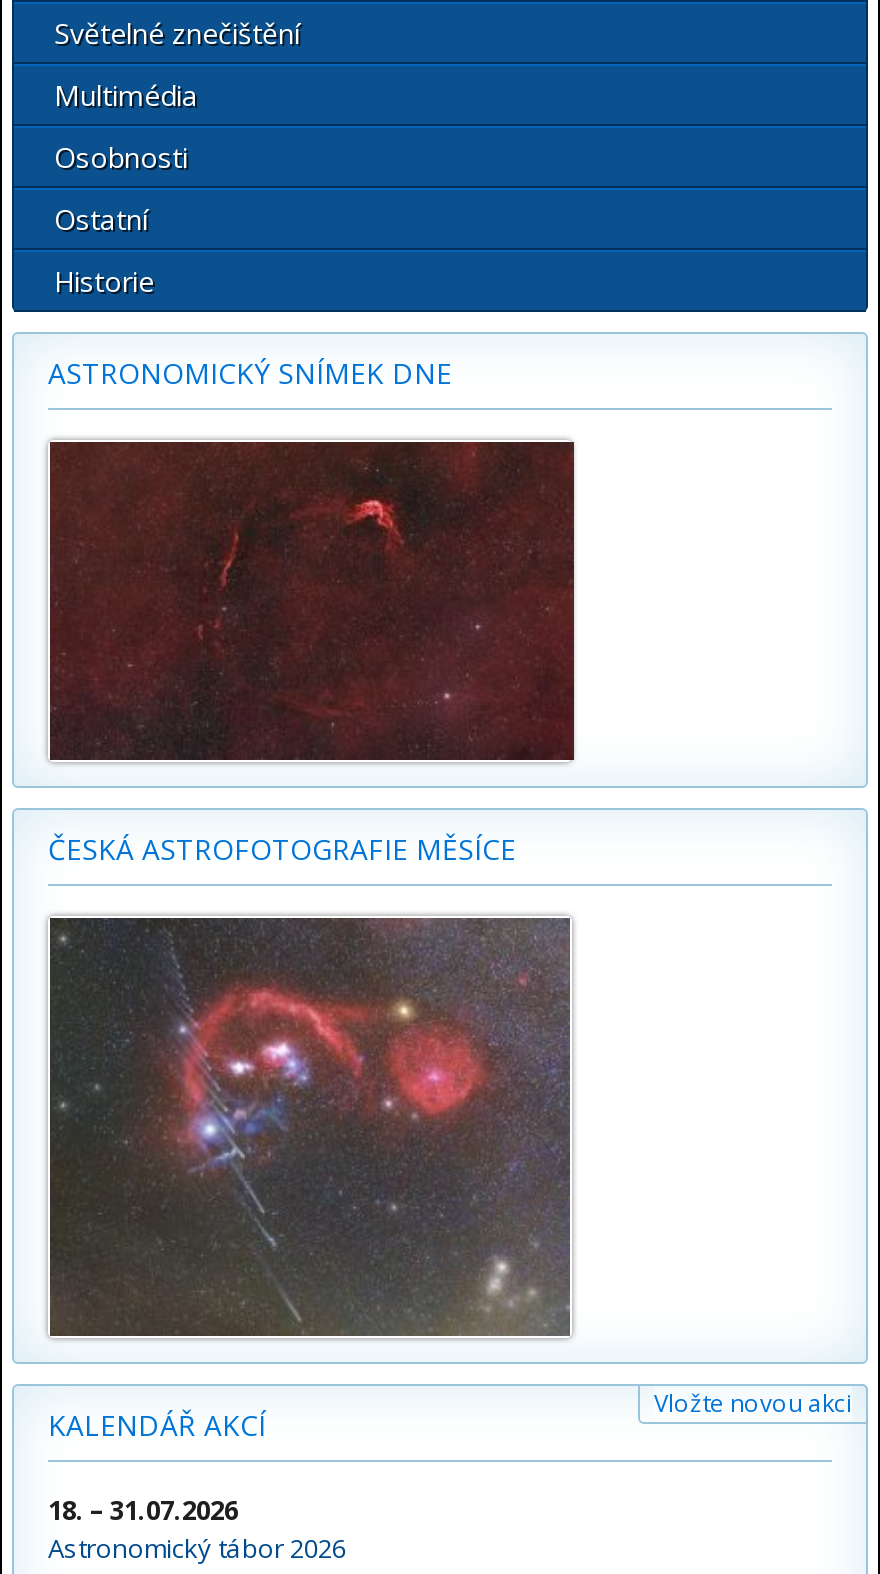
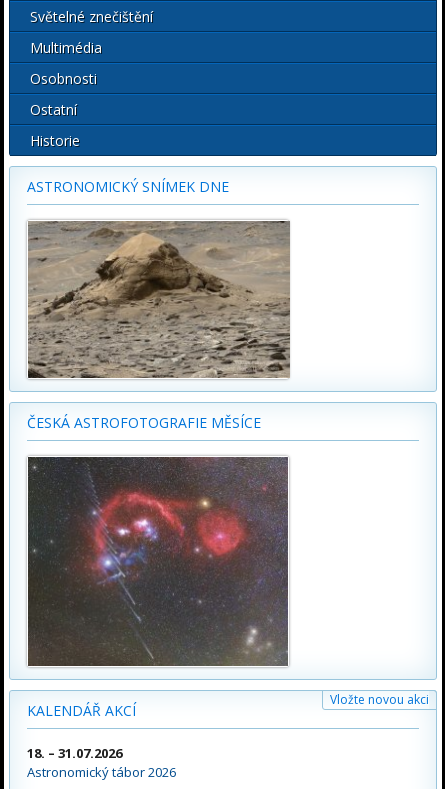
[50,442,574,760] [image] -> [28,221,290,378] [image]

